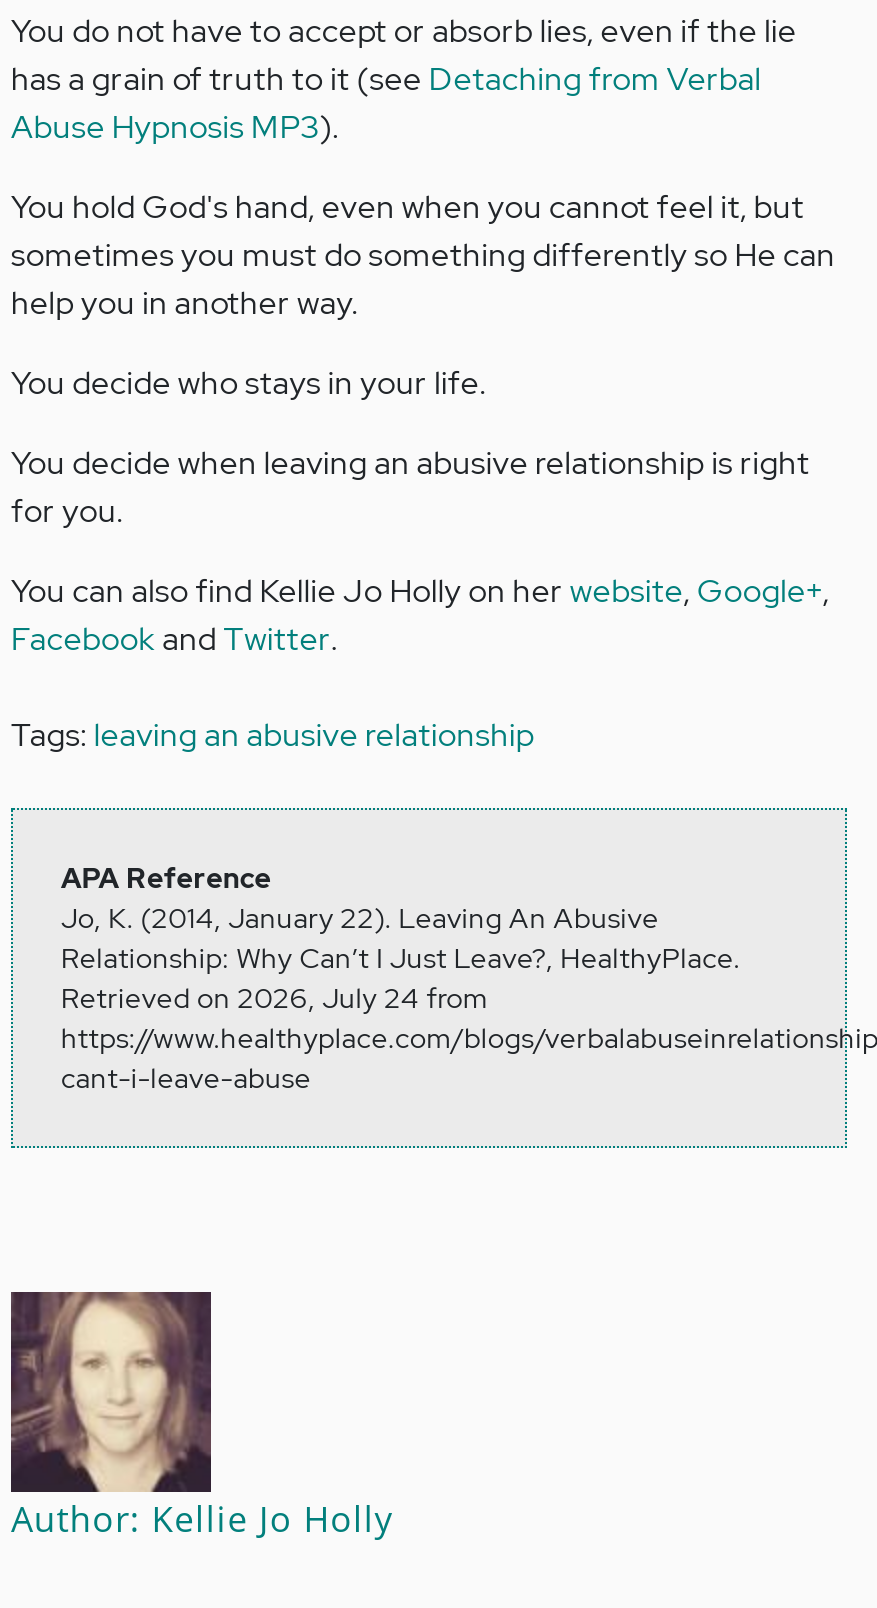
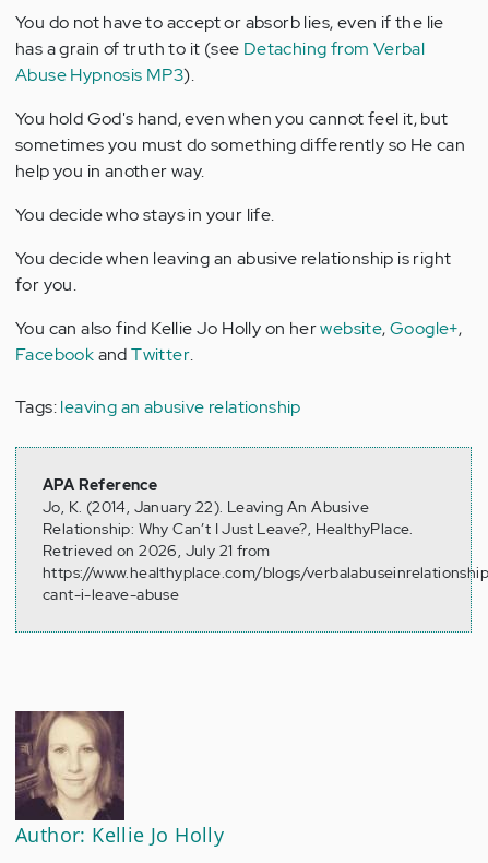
[61,980,488,1016] Retrieved on 2026, July 24 from -> [43,541,270,560] Retrieved on 2026, July 21 from

